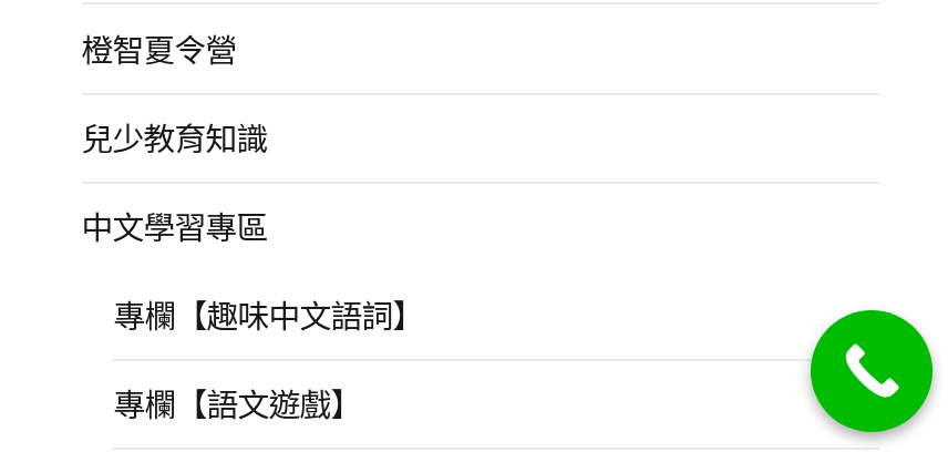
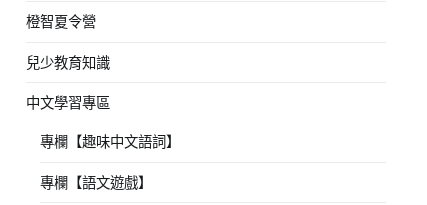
[806,308,937,441] [image] -> none

